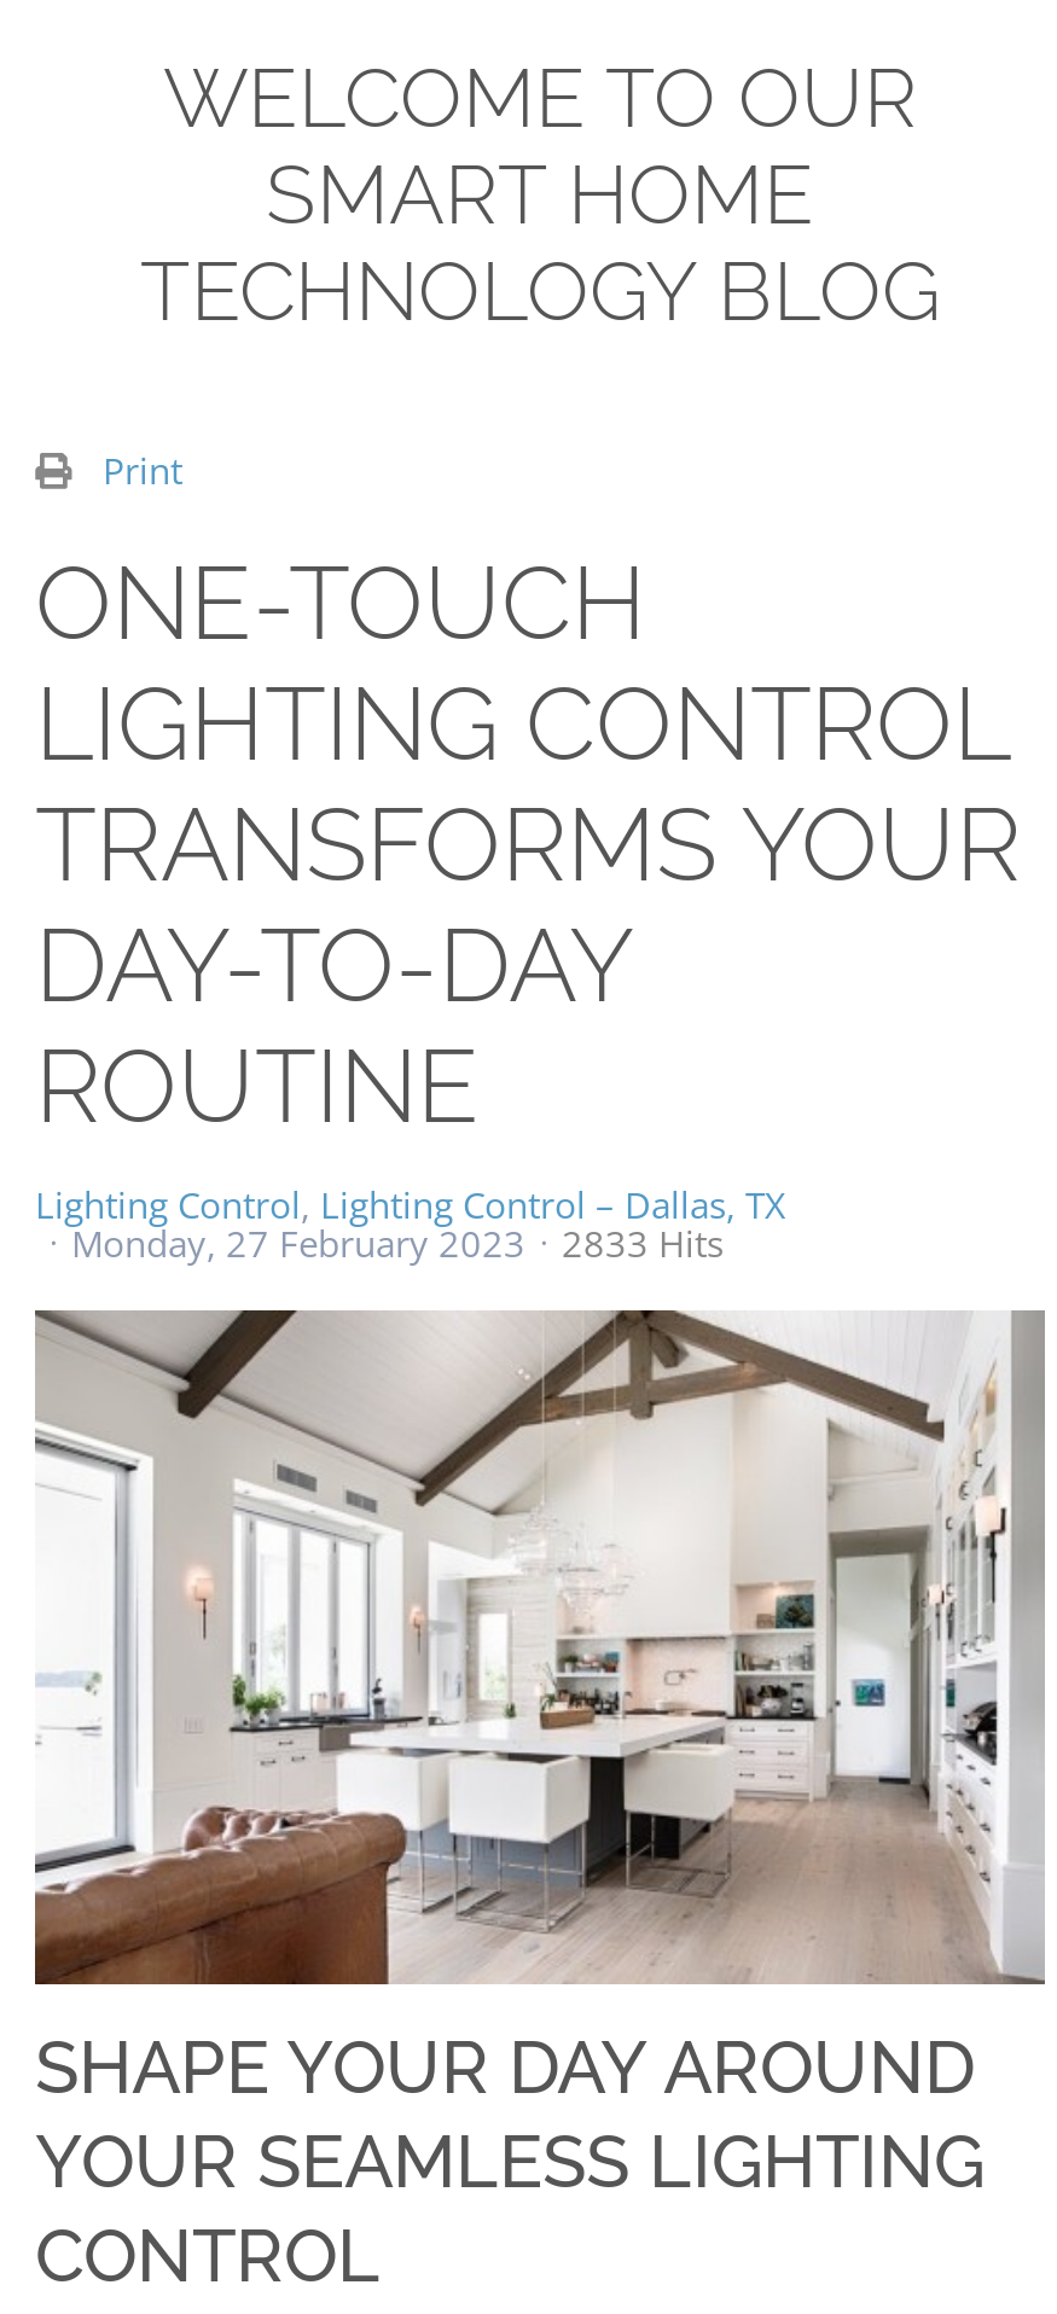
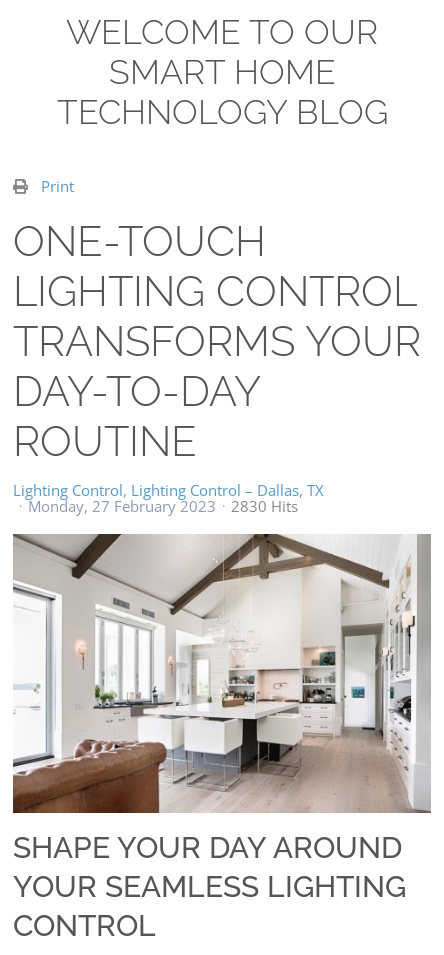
[71,1219,724,1267] Monday, 27 February 2023 2833 Hits -> [28,496,298,516] Monday, 27 February 2023 2830 Hits

